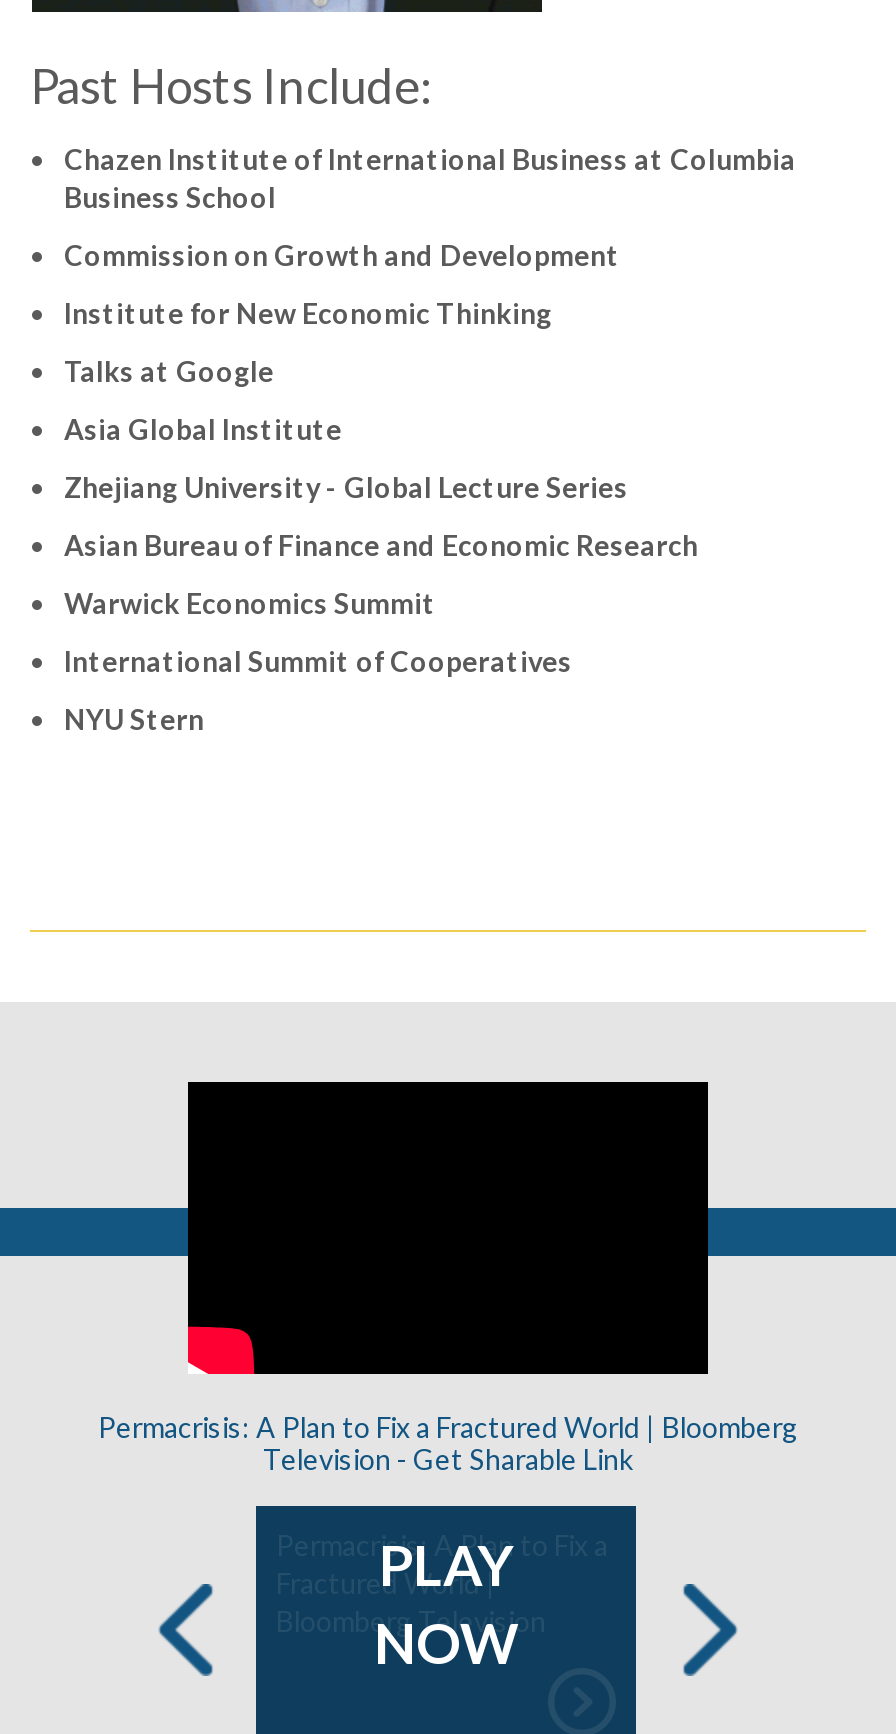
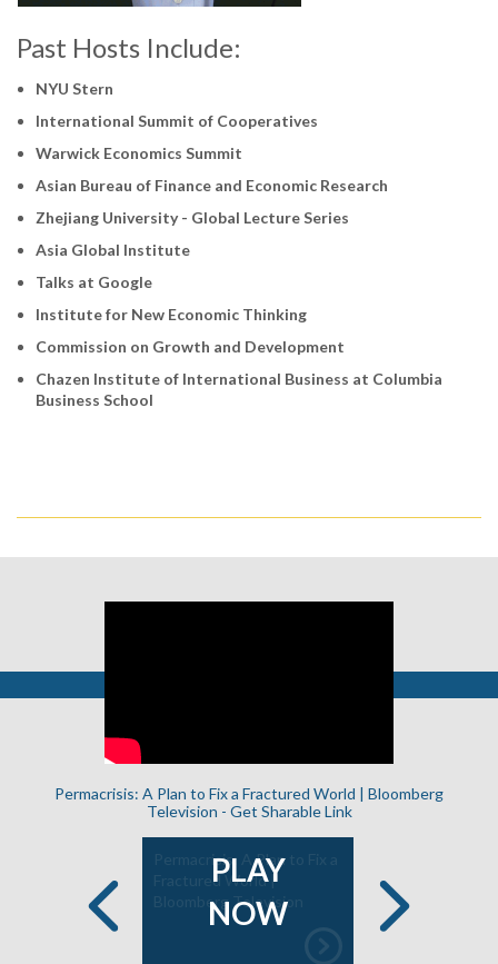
moved [64,142,796,214] -> [36,369,442,409]: Chazen Institute of International Business at Columbia | Business School
moved [64,238,698,736] -> [36,79,388,356]: NYU Stern | International Summit of Cooperatives | Warwick Economics Summit | ... | Institute for New Economic Thinking | Commission on Growth and Development

